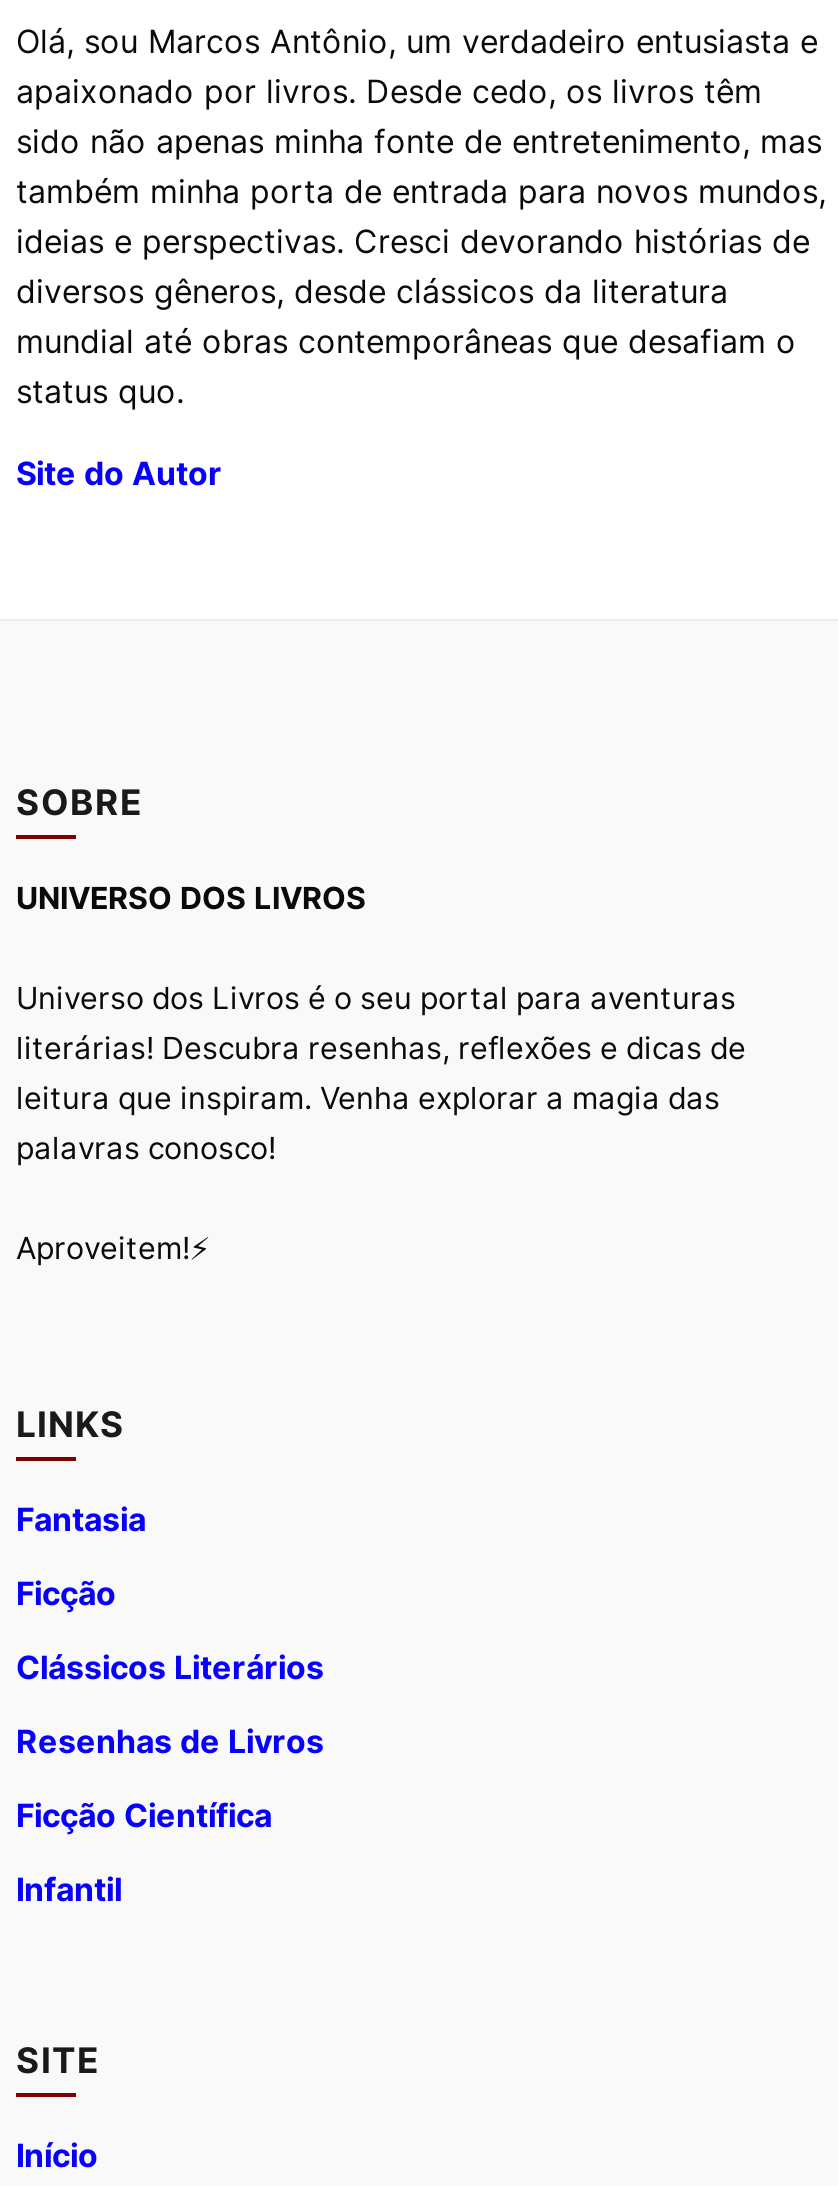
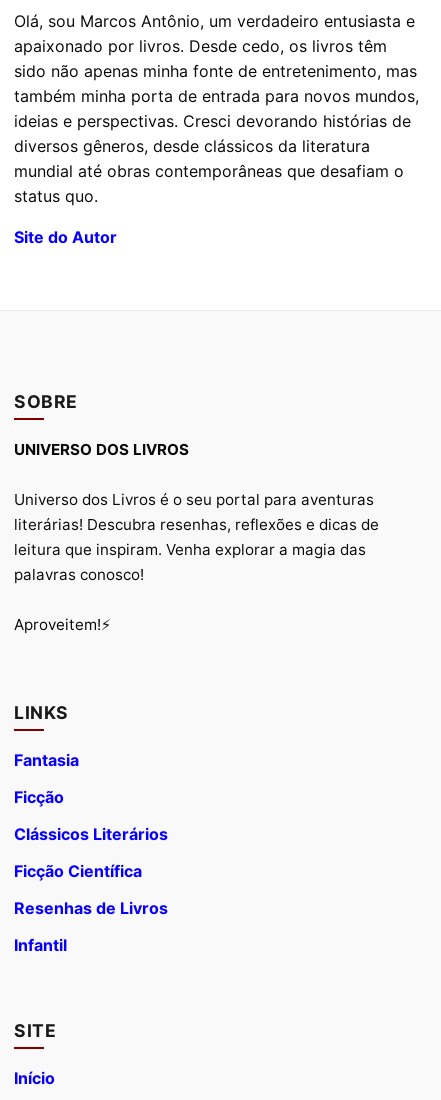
moved [16,1721,324,1761] -> [14,898,168,918]: Resenhas de Livros
moved [16,1795,272,1835] -> [14,861,142,881]: Ficção Científica

